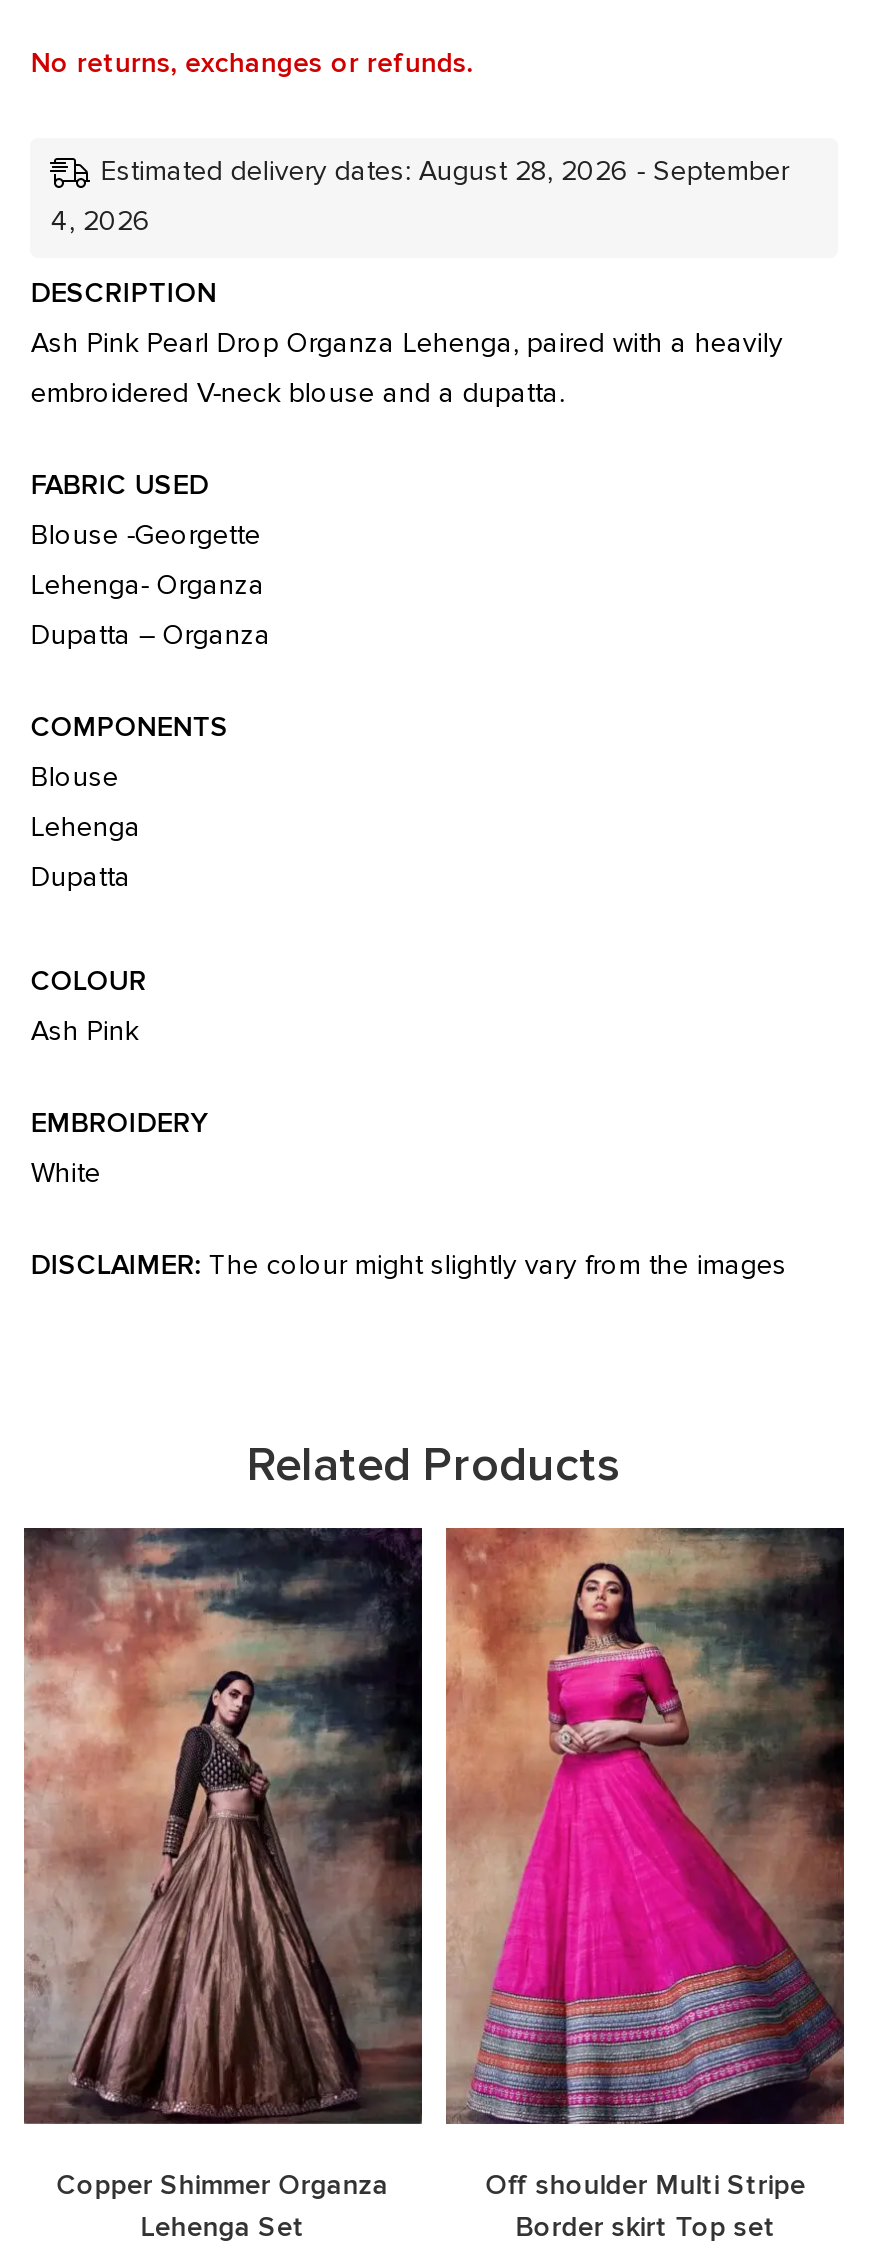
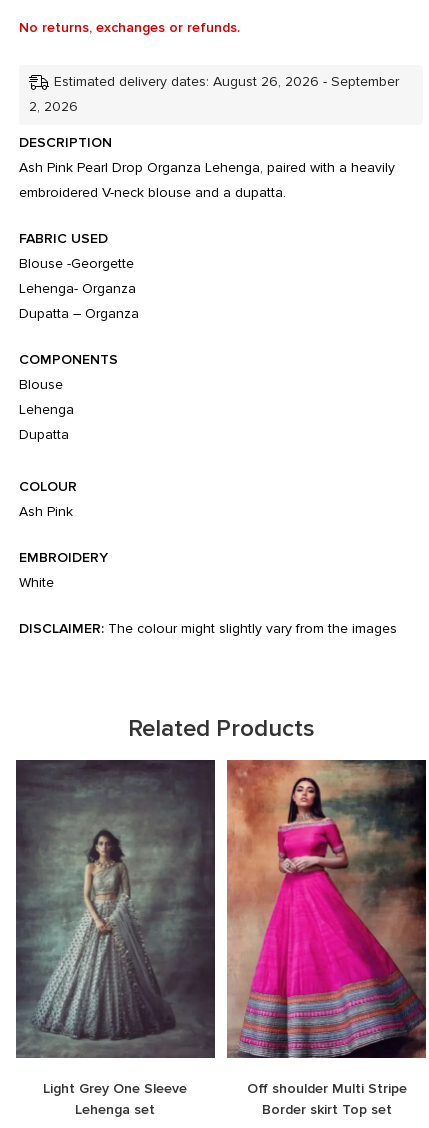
[101,157,789,185] Estimated delivery dates: August 28, 2026 - September -> [54,75,399,89] Estimated delivery dates: August 26, 2026 - September
[51,207,151,235] 4, 2026 -> [29,100,78,114] 2, 2026
[22,1528,422,2245] [image] | Copper Shimmer Organza | Lehenga Set -> [15,761,215,1118] [image] | Light Grey One Sleeve | Lehenga set

